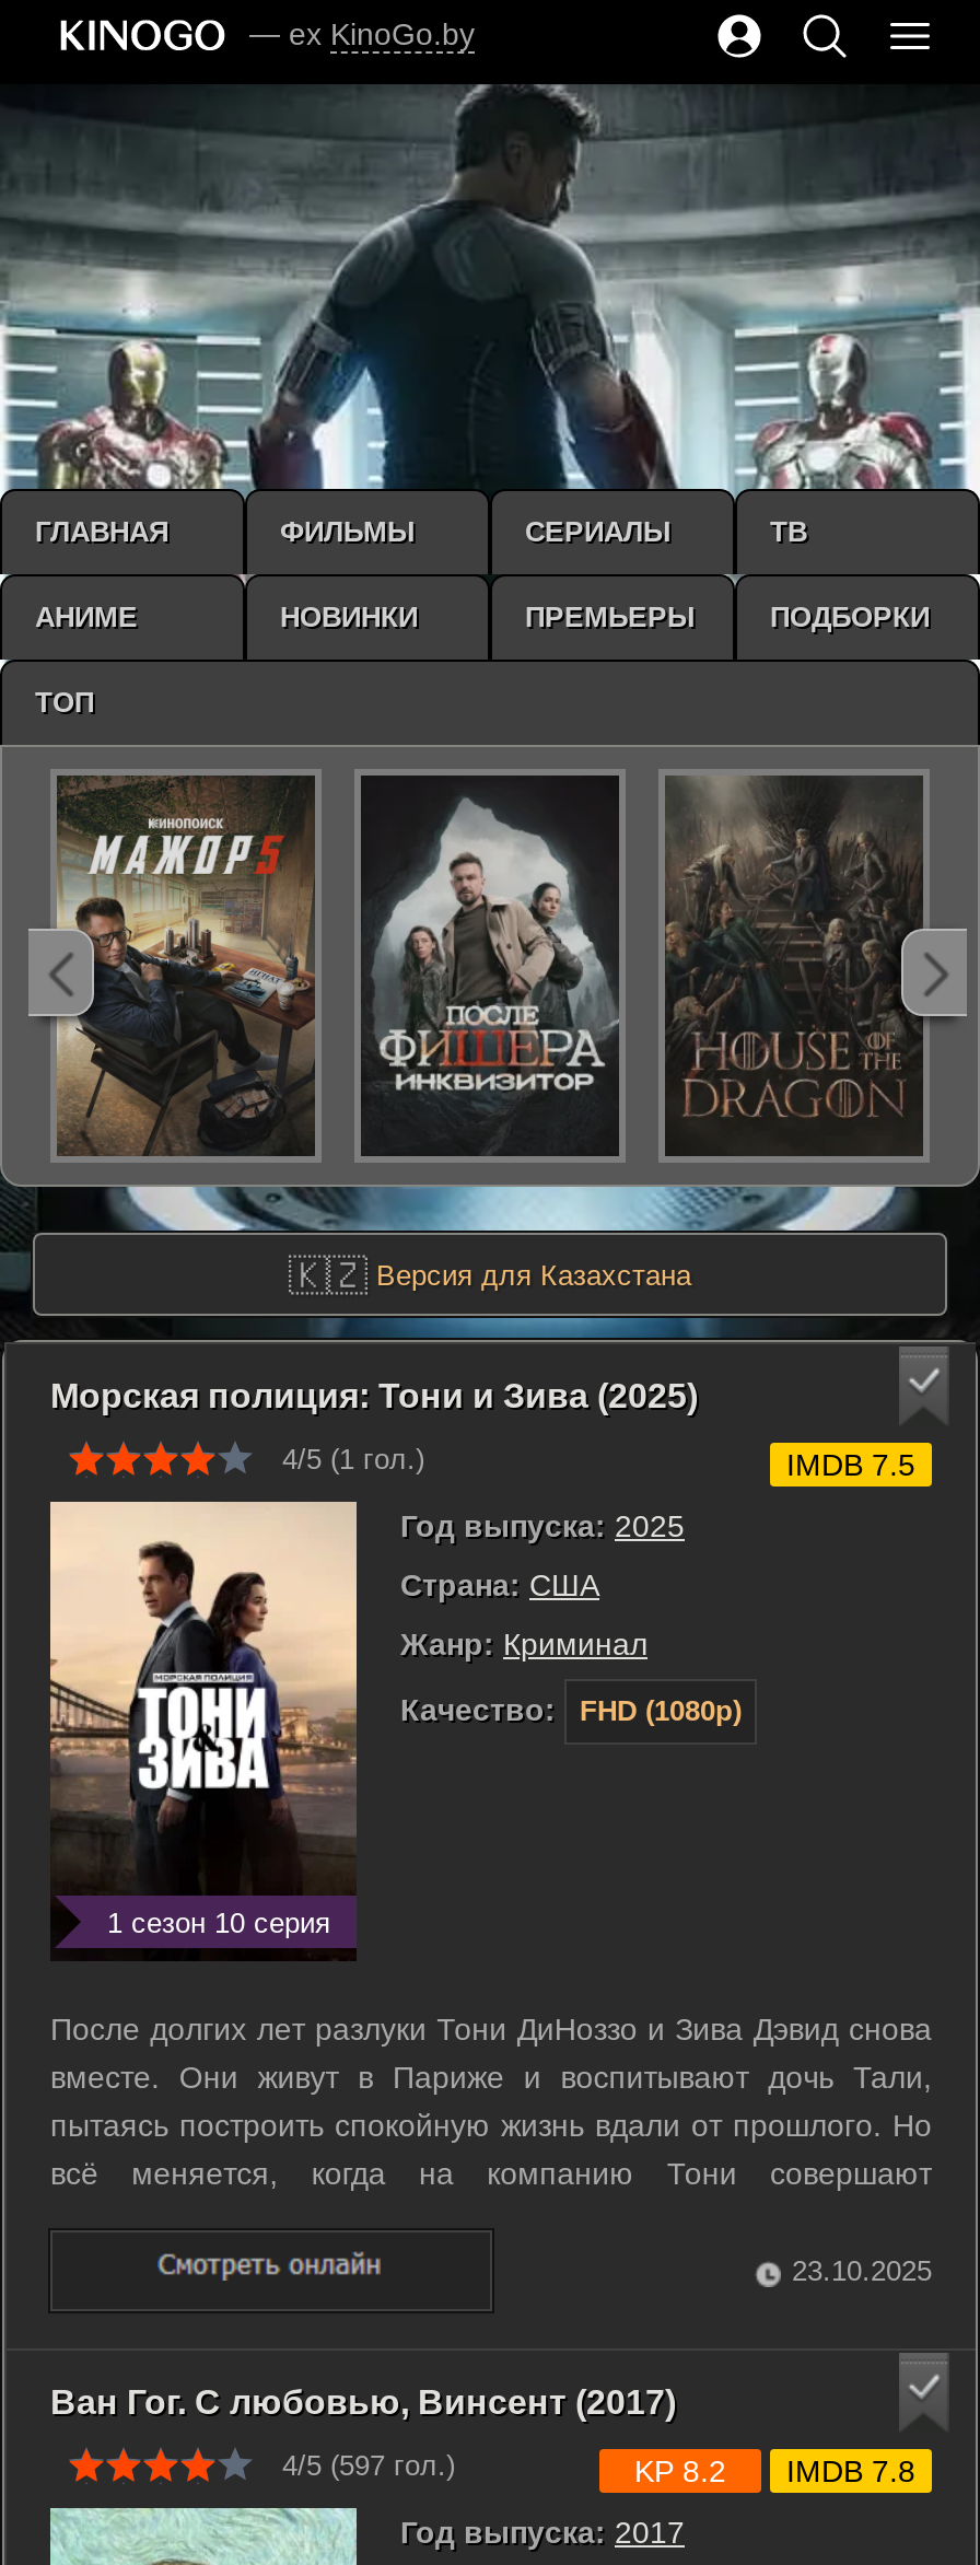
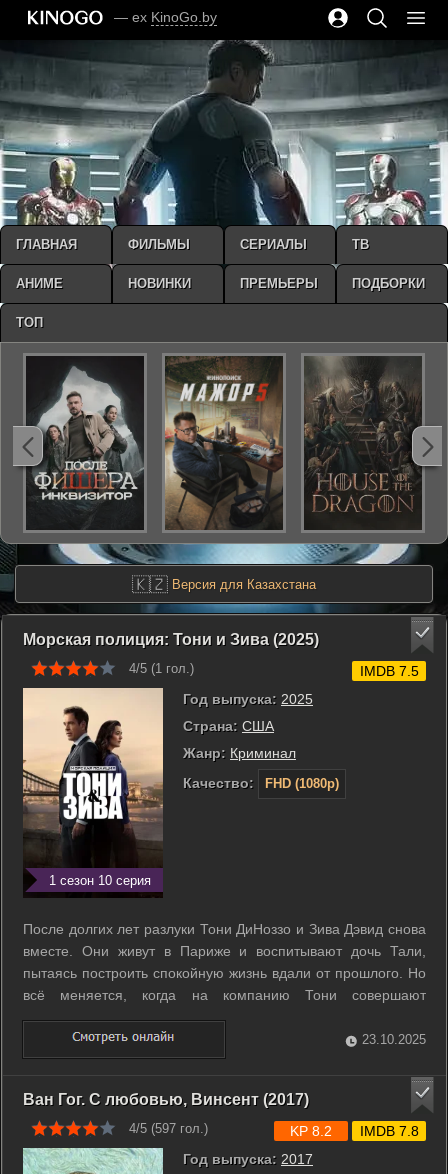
[57,778,315,1154] [image] -> [25,356,144,530] [image]
[359,776,619,1156] [image] -> [164,357,283,529] [image]

